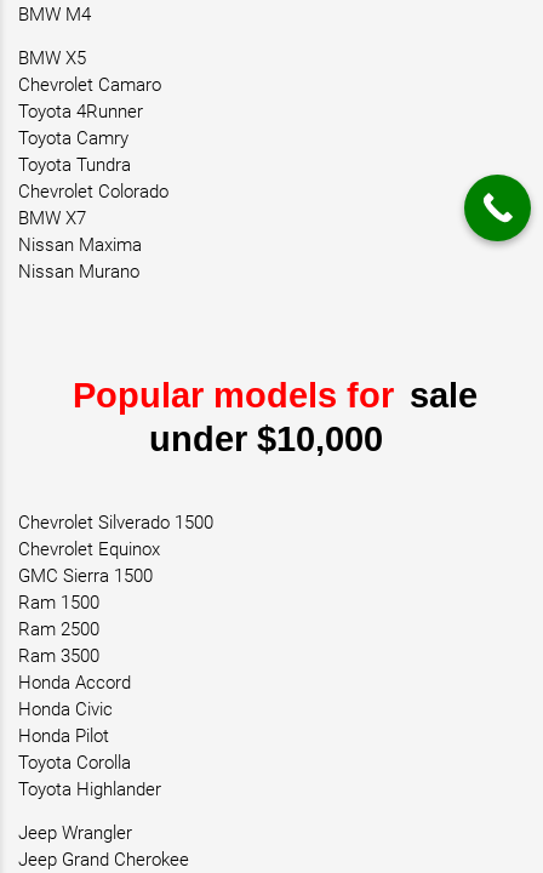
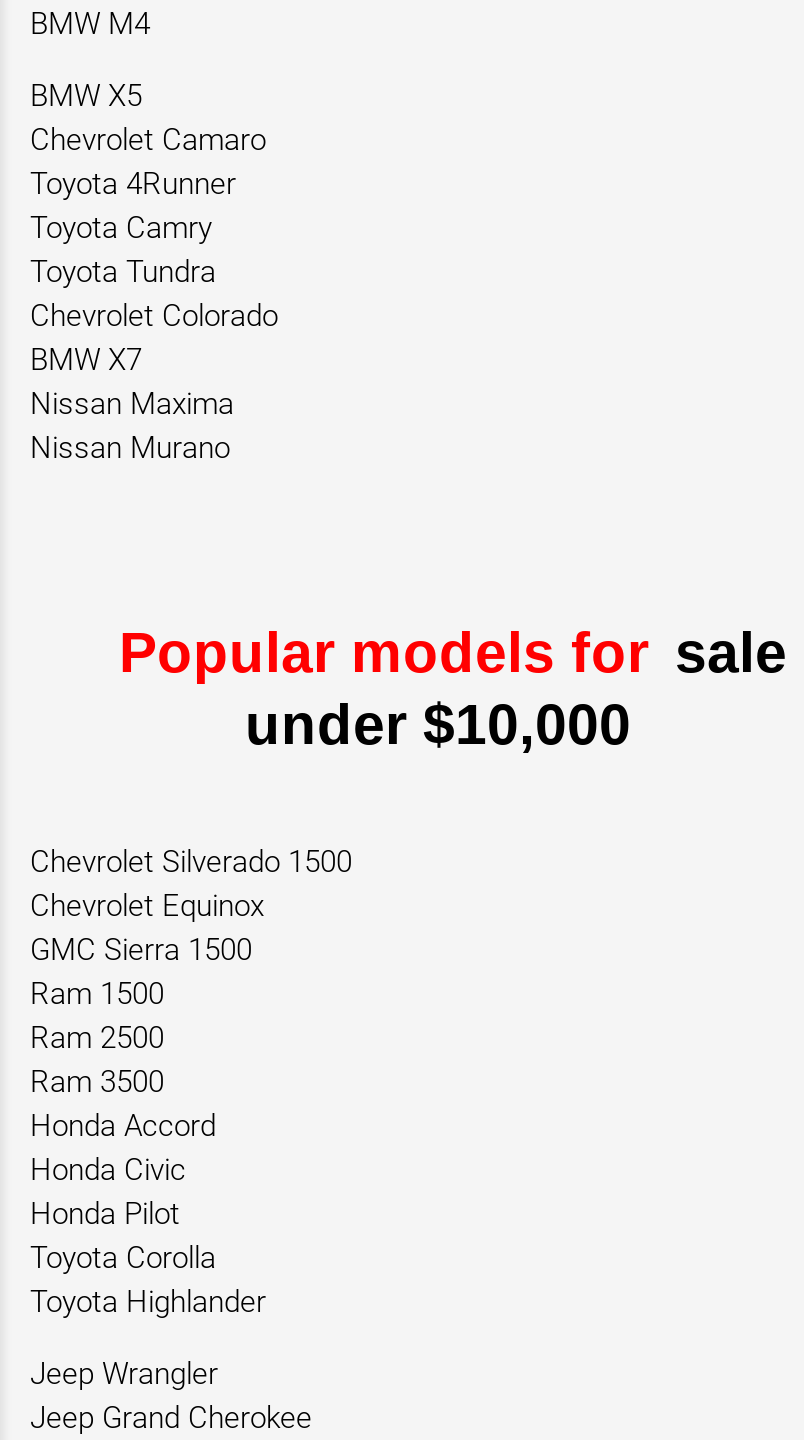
[462,173,533,246] [image] -> none

